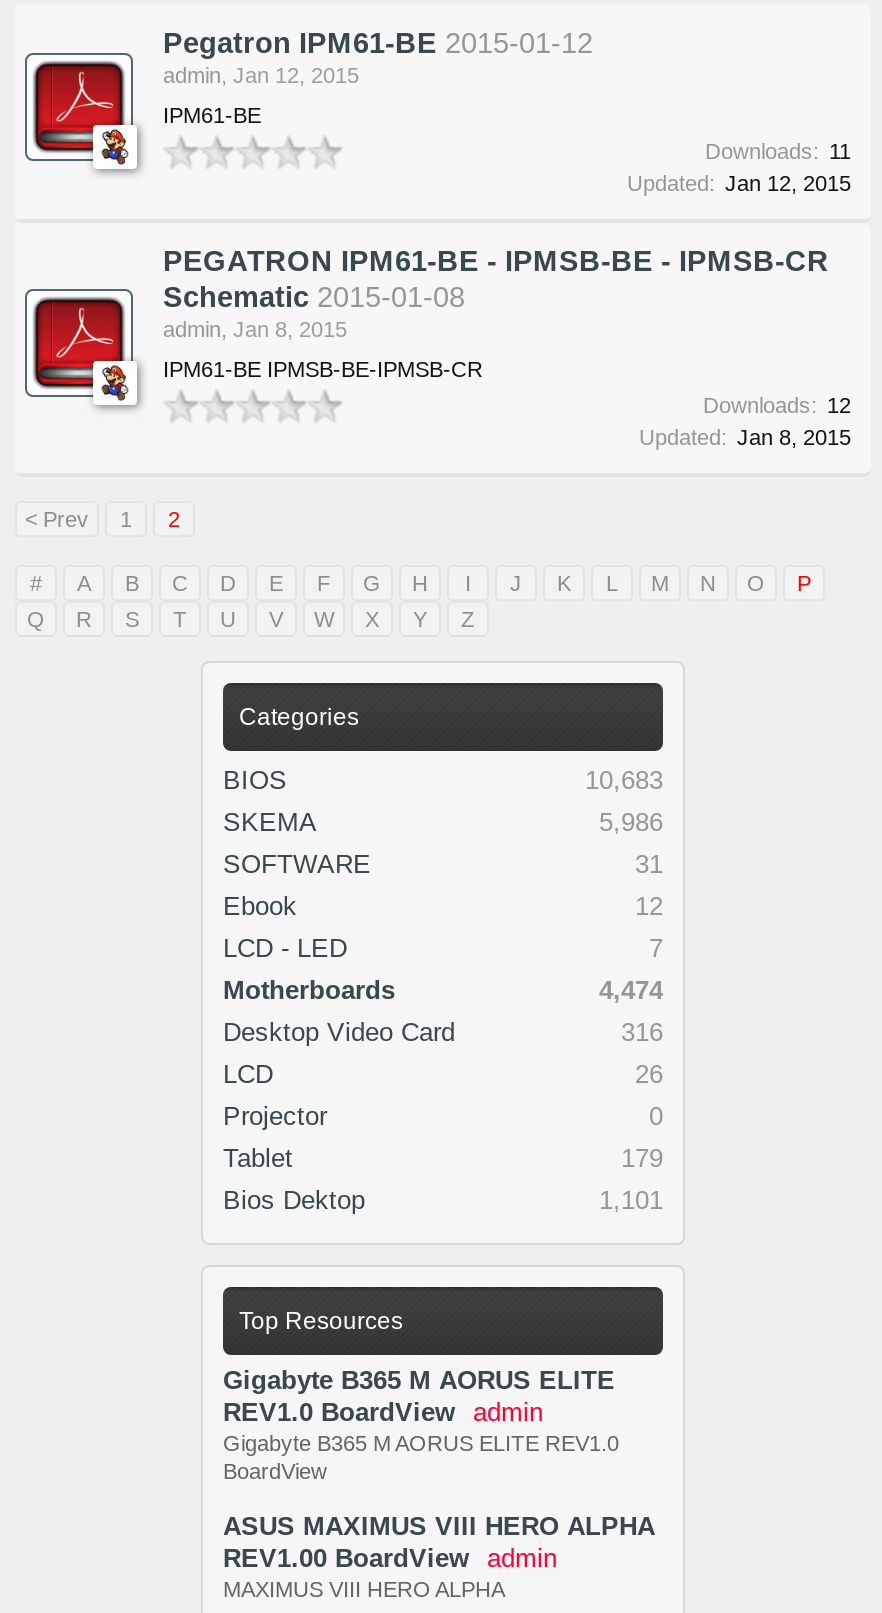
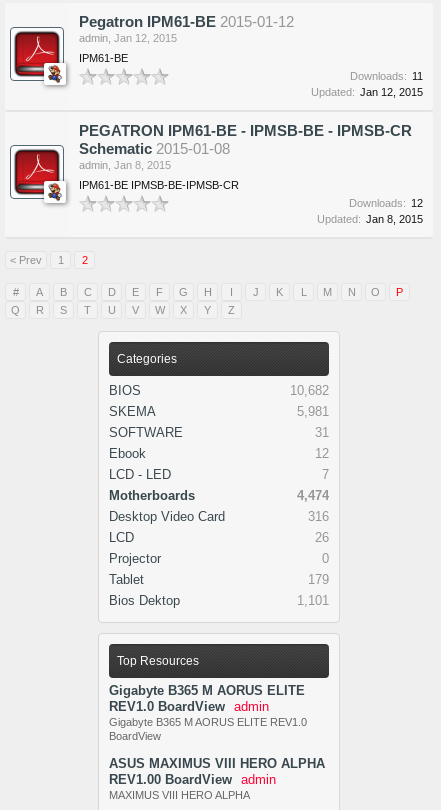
[585,765,663,795] 10,683 -> [290,383,329,398] 10,682
[599,807,663,837] 5,986 -> [297,404,329,419] 5,981

